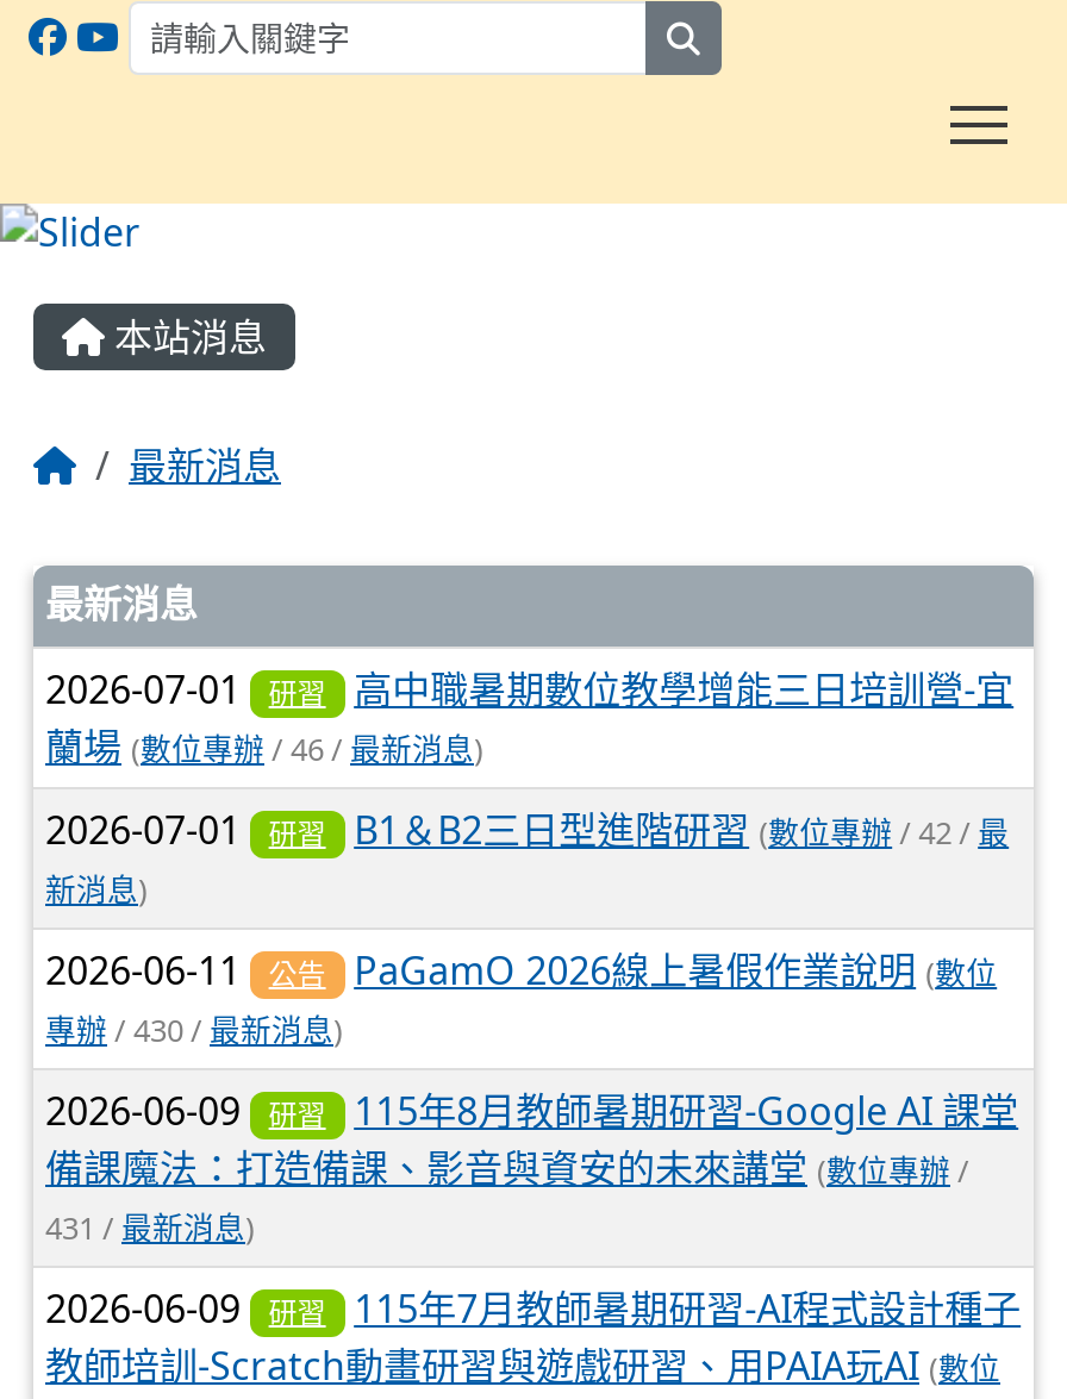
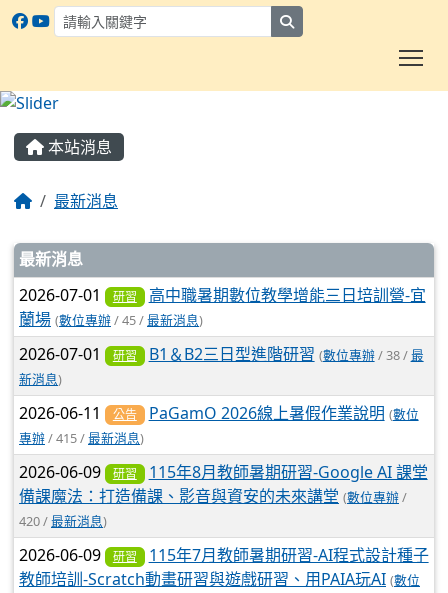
[45,721,483,773] 蘭場 (數位專辦/ 46 /最新消息) -> [19,308,203,330] 蘭場 (數位專辦/ 45 /最新消息)
[45,804,1009,856] 2026-07-01 研習 B1＆B2三日型進階研習 (數位專辦/ 42 /最 -> [19,343,424,365] 2026-07-01 研習 B1＆B2三日型進階研習 (數位專辦/ 38 /最
[45,1009,343,1052] 專辦/ 430 /最新消息) -> [19,429,144,447] 專辦/ 415 /最新消息)
[45,1207,255,1249] 431 /最新消息) -> [19,512,107,530] 420 /最新消息)

